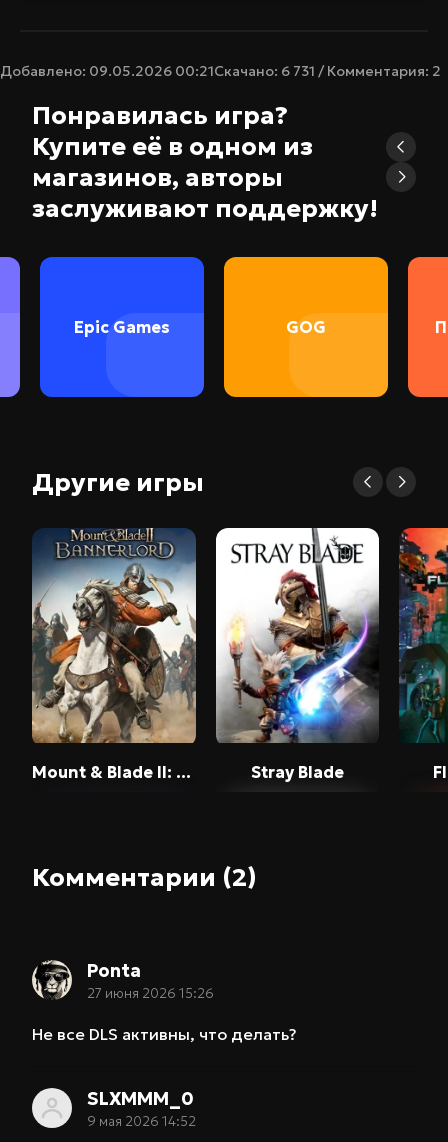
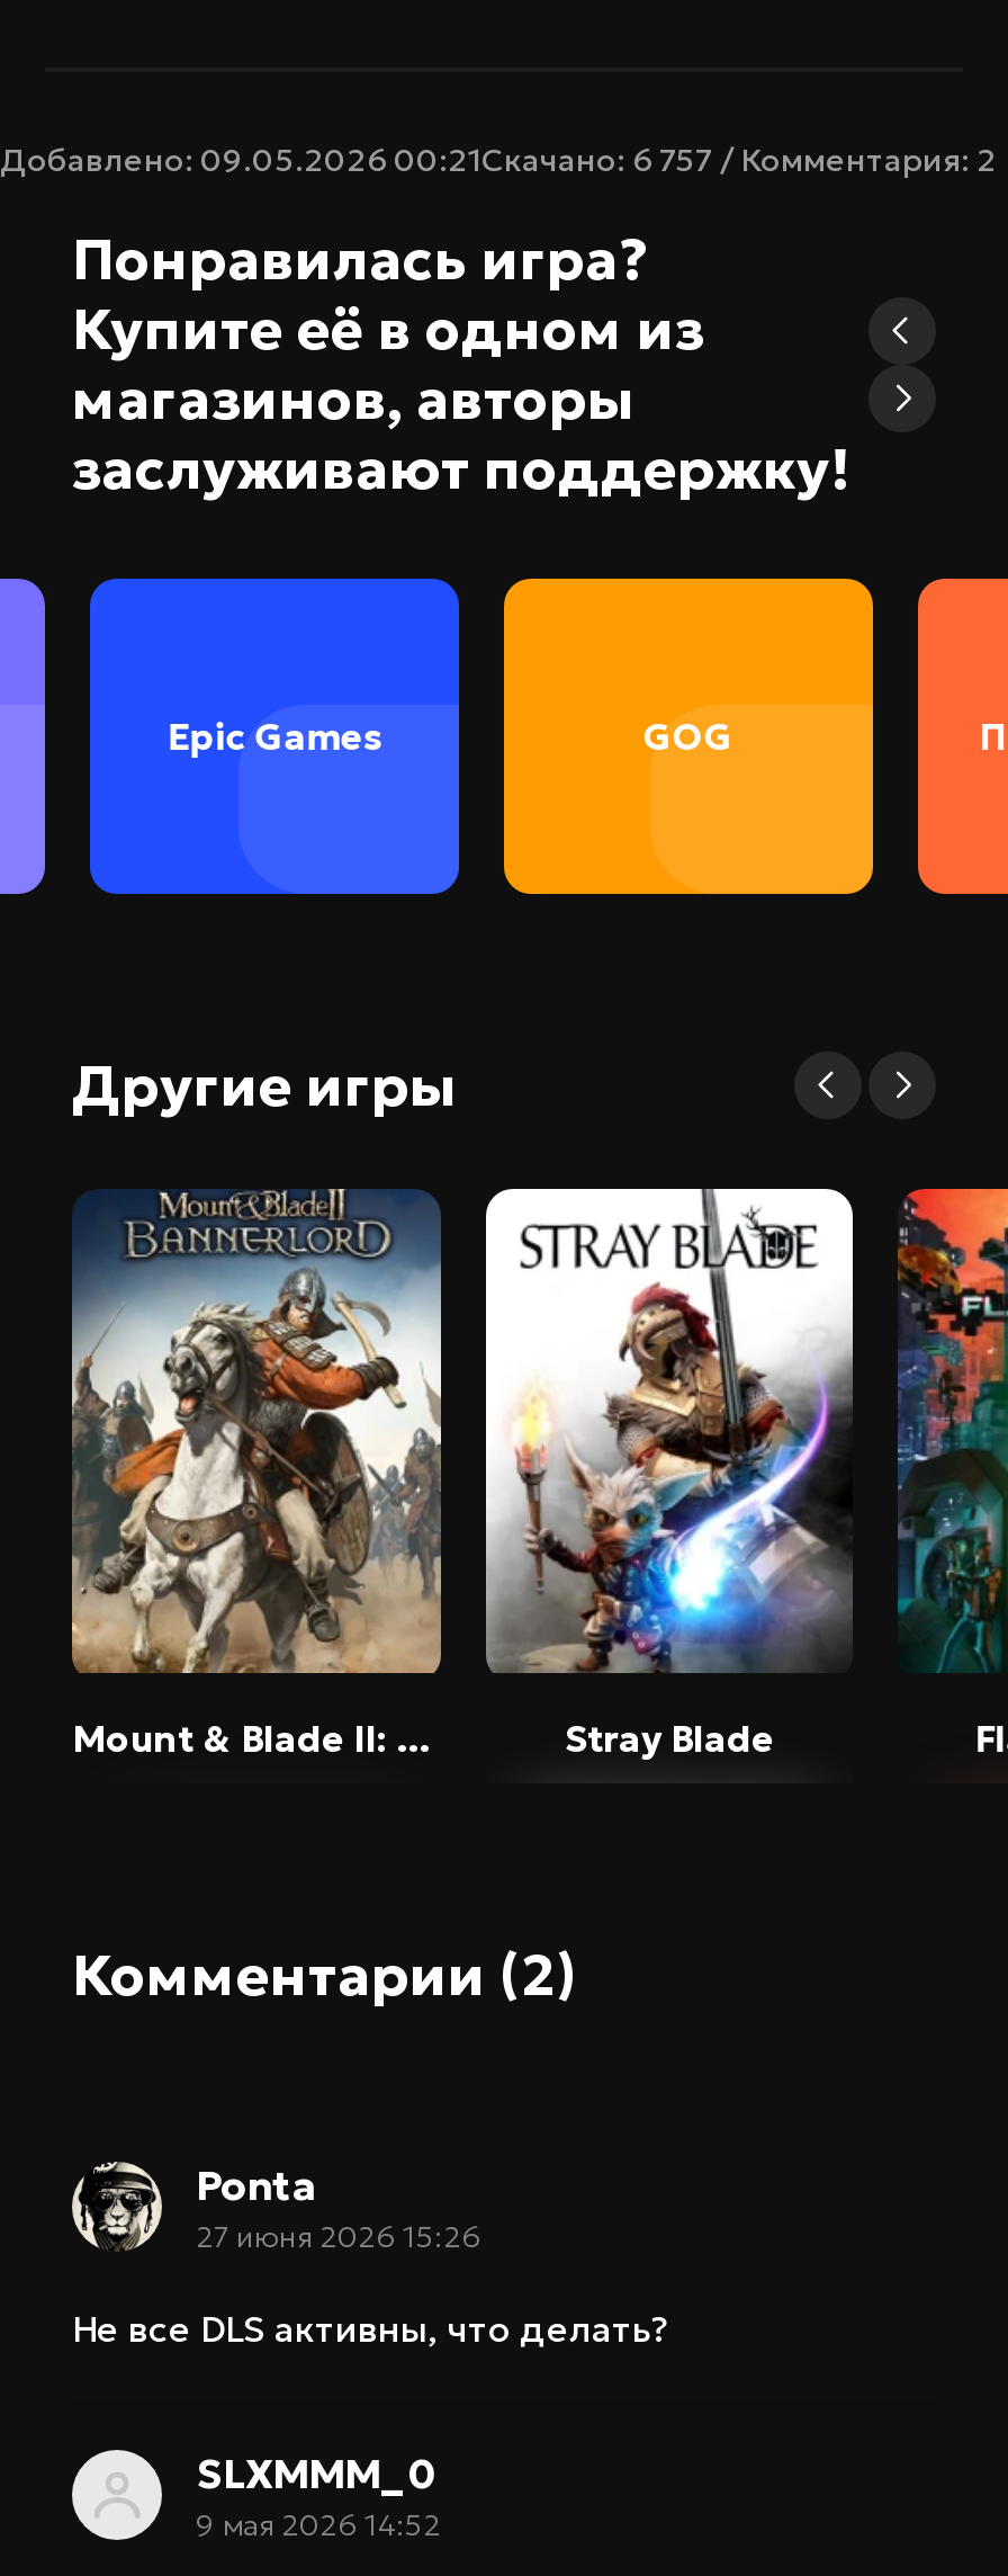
[0,62,441,80] Добавлено: 09.05.2026 00:21Скачано: 6 731 / Комментария: 2 -> [0,139,997,179] Добавлено: 09.05.2026 00:21Скачано: 6 757 / Комментария: 2

